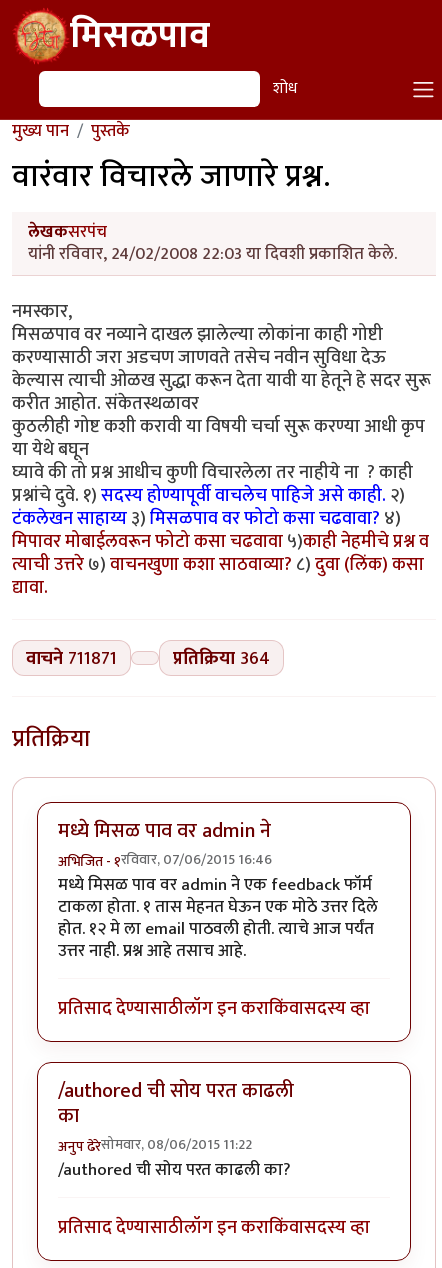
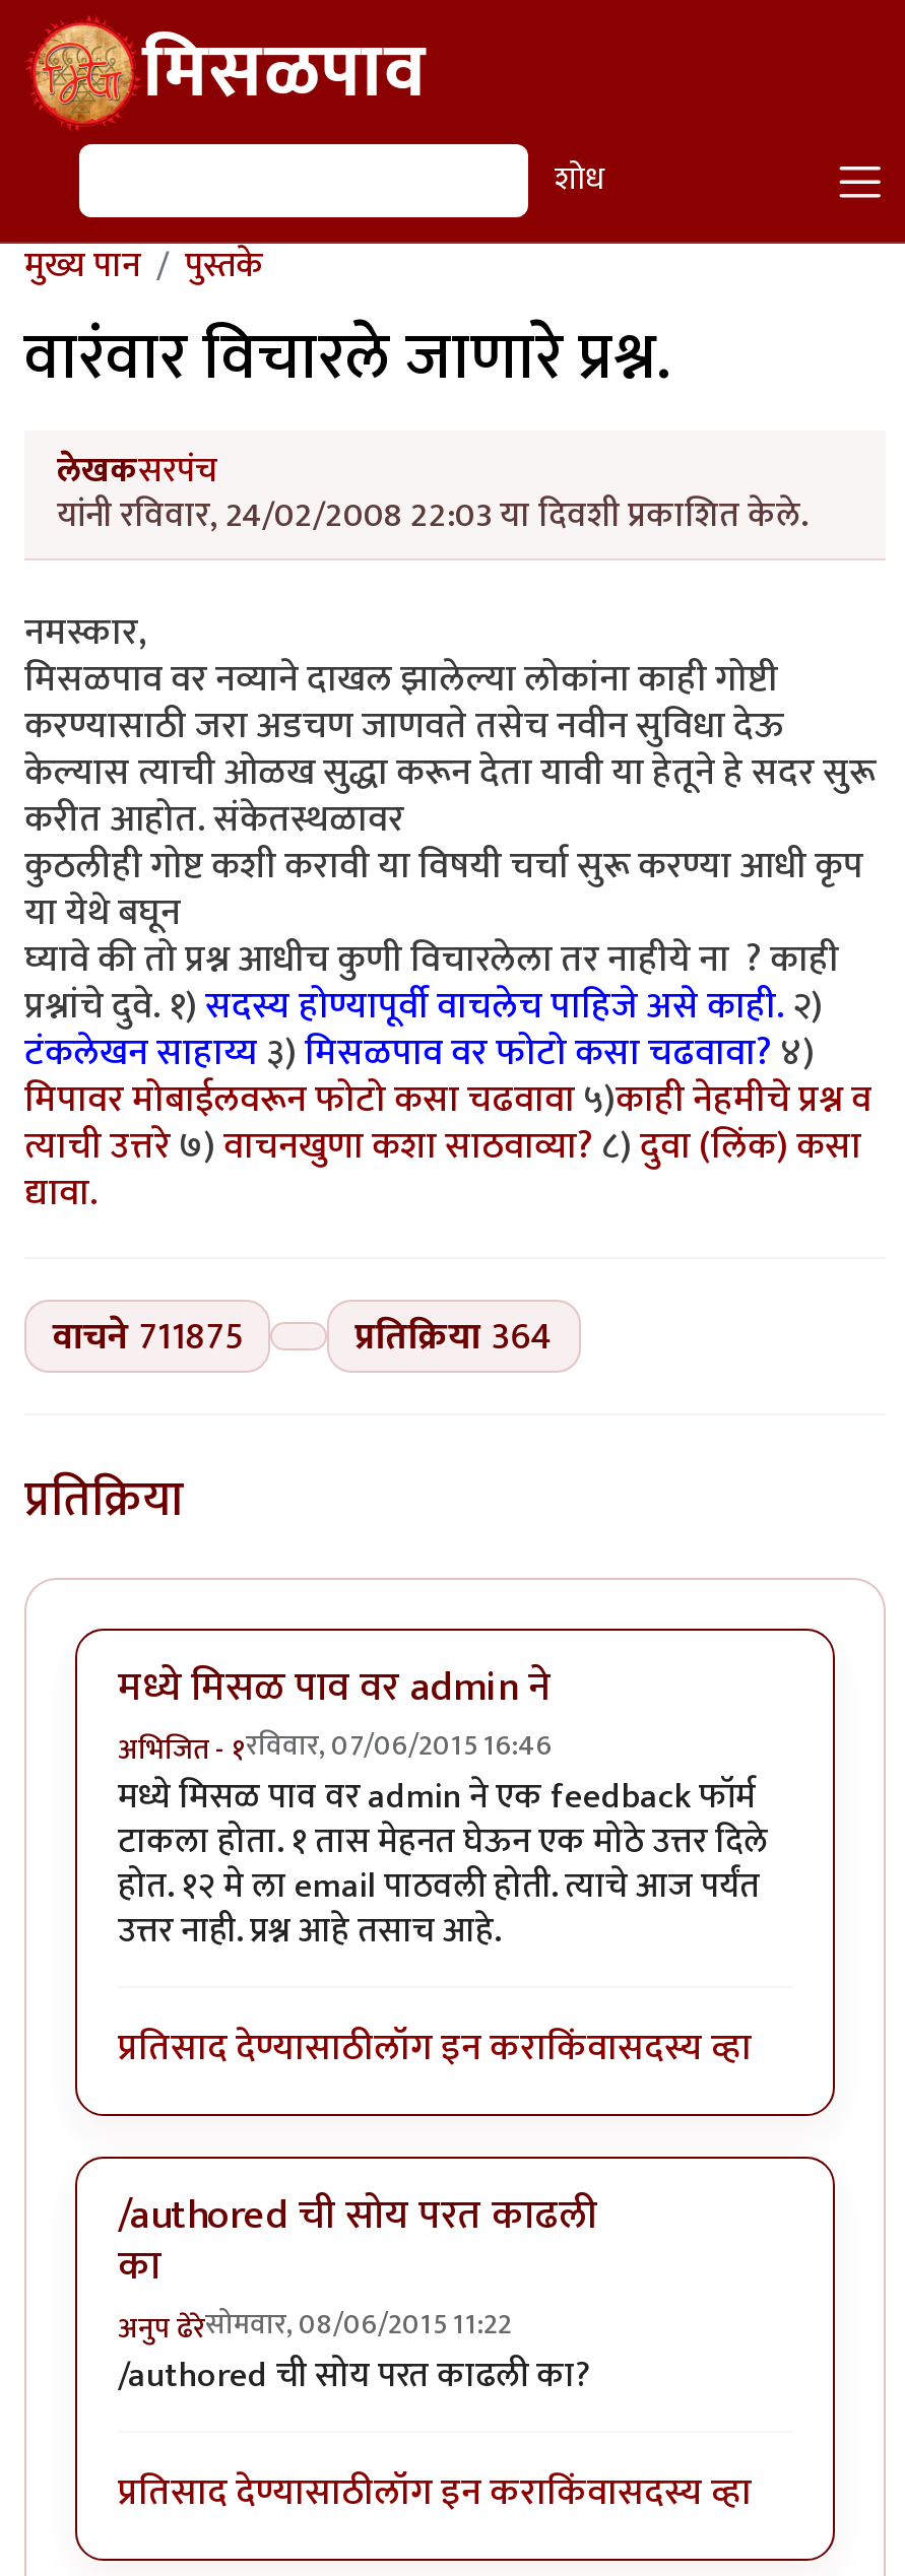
[26,643,270,674] वाचने 711871 प्रतिक्रिया 364 -> [52,1305,553,1368] वाचने 711875 प्रतिक्रिया 364

